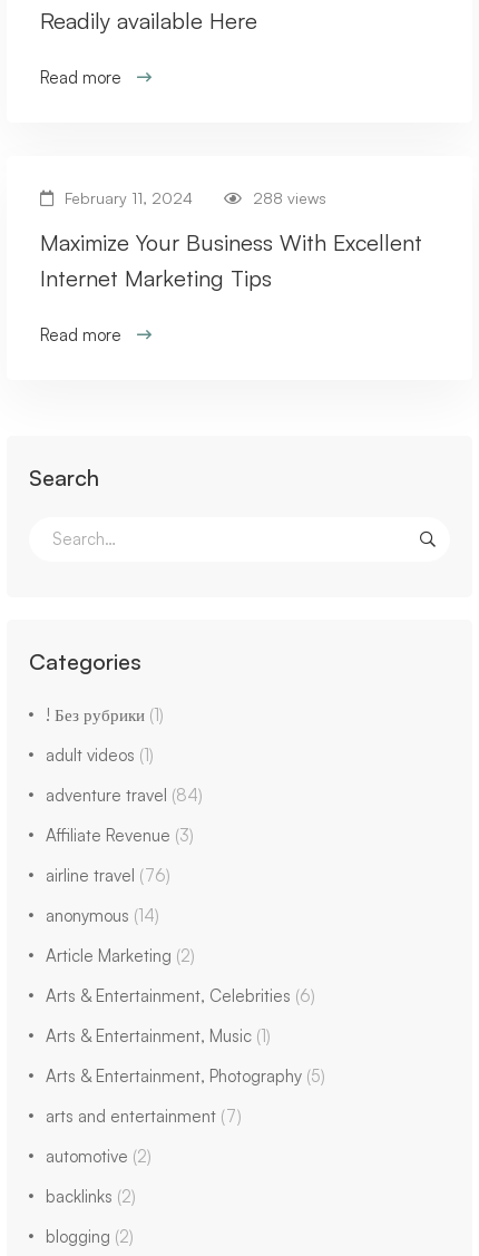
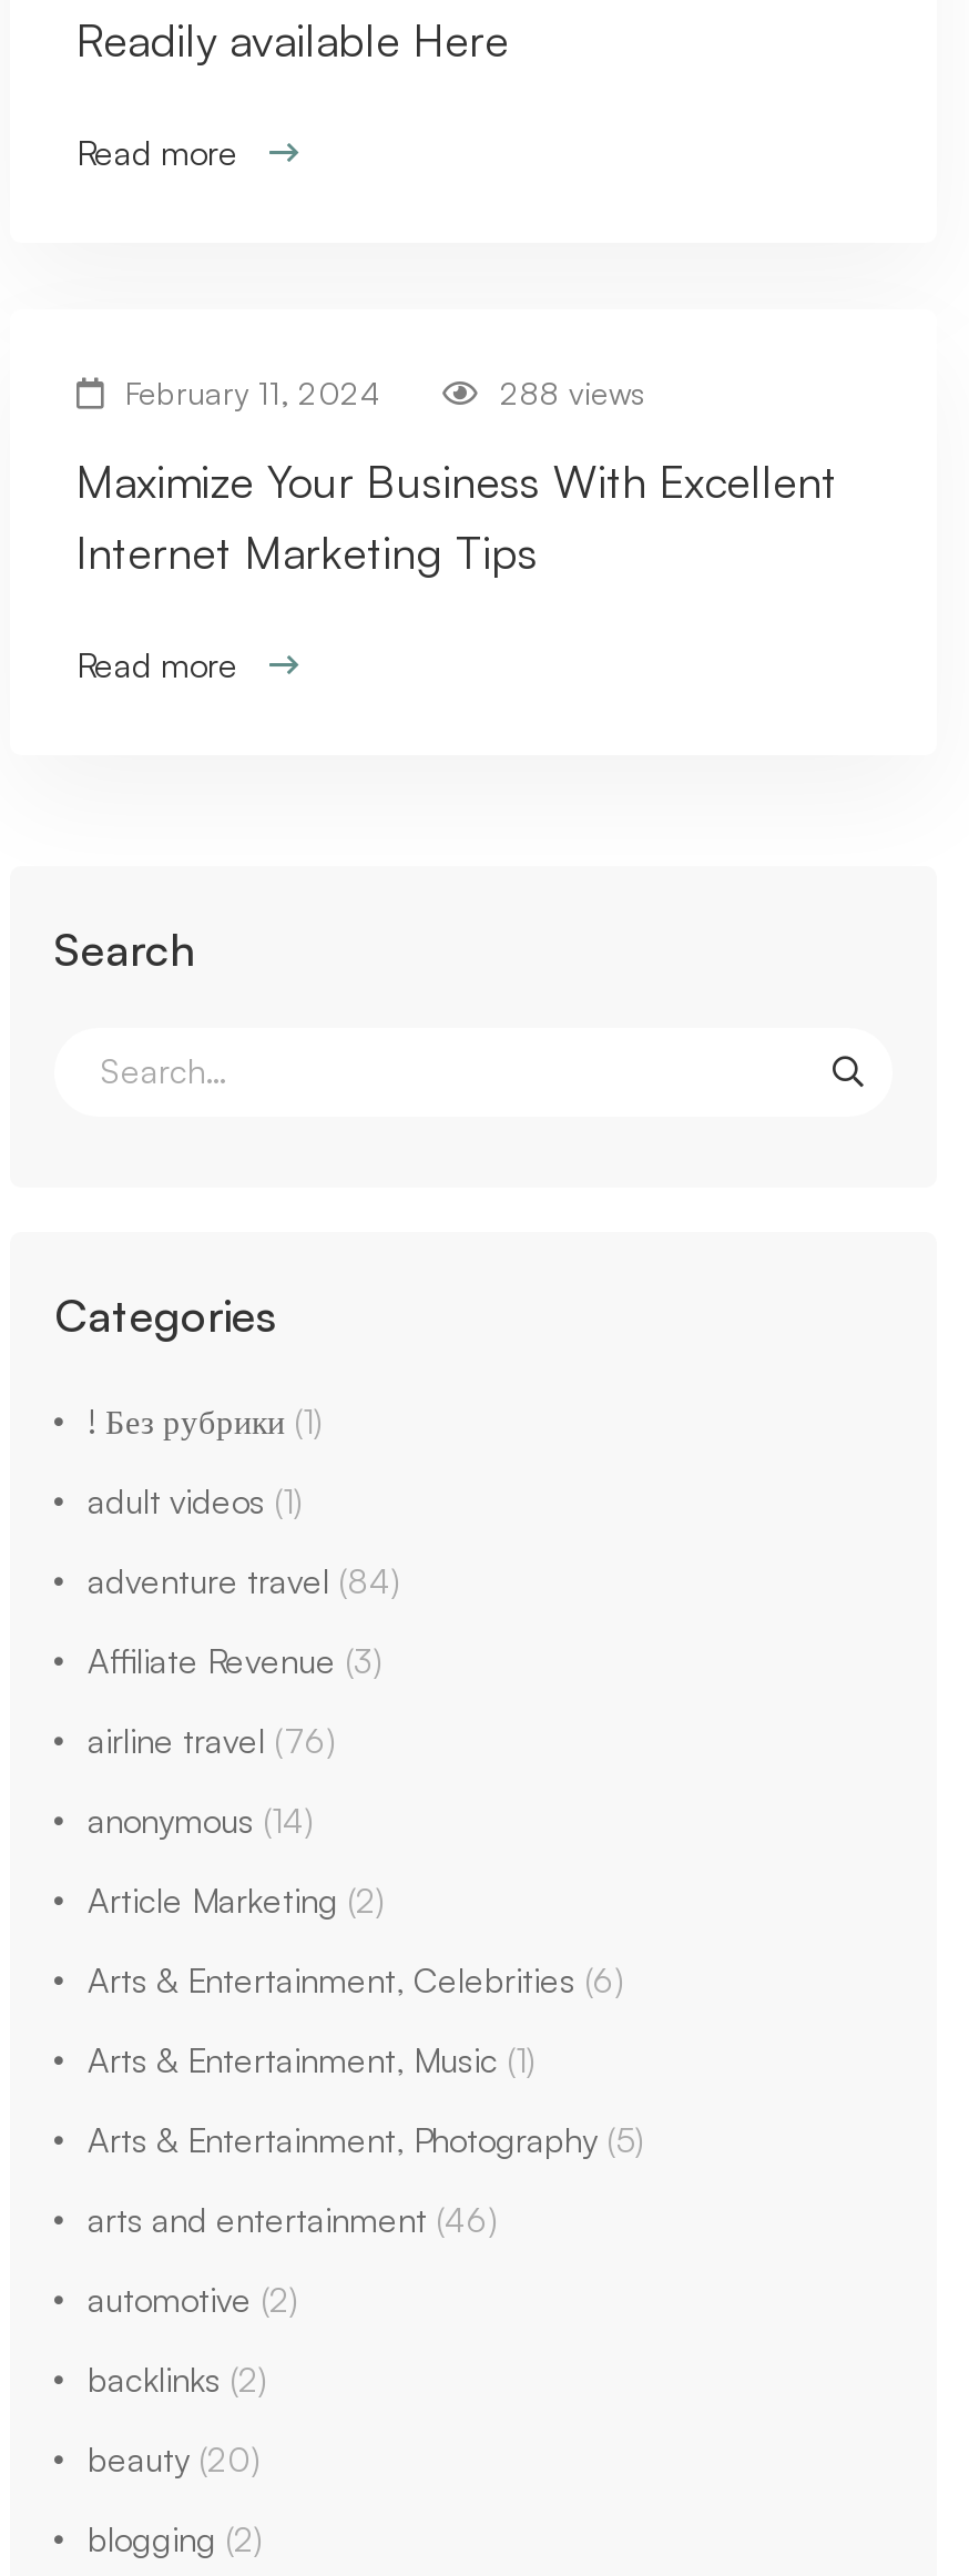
[46,1105,242,1126] arts and entertainment (7) -> [88,2198,498,2240] arts and entertainment (46)
none -> [88,2437,261,2480] beauty (20)

